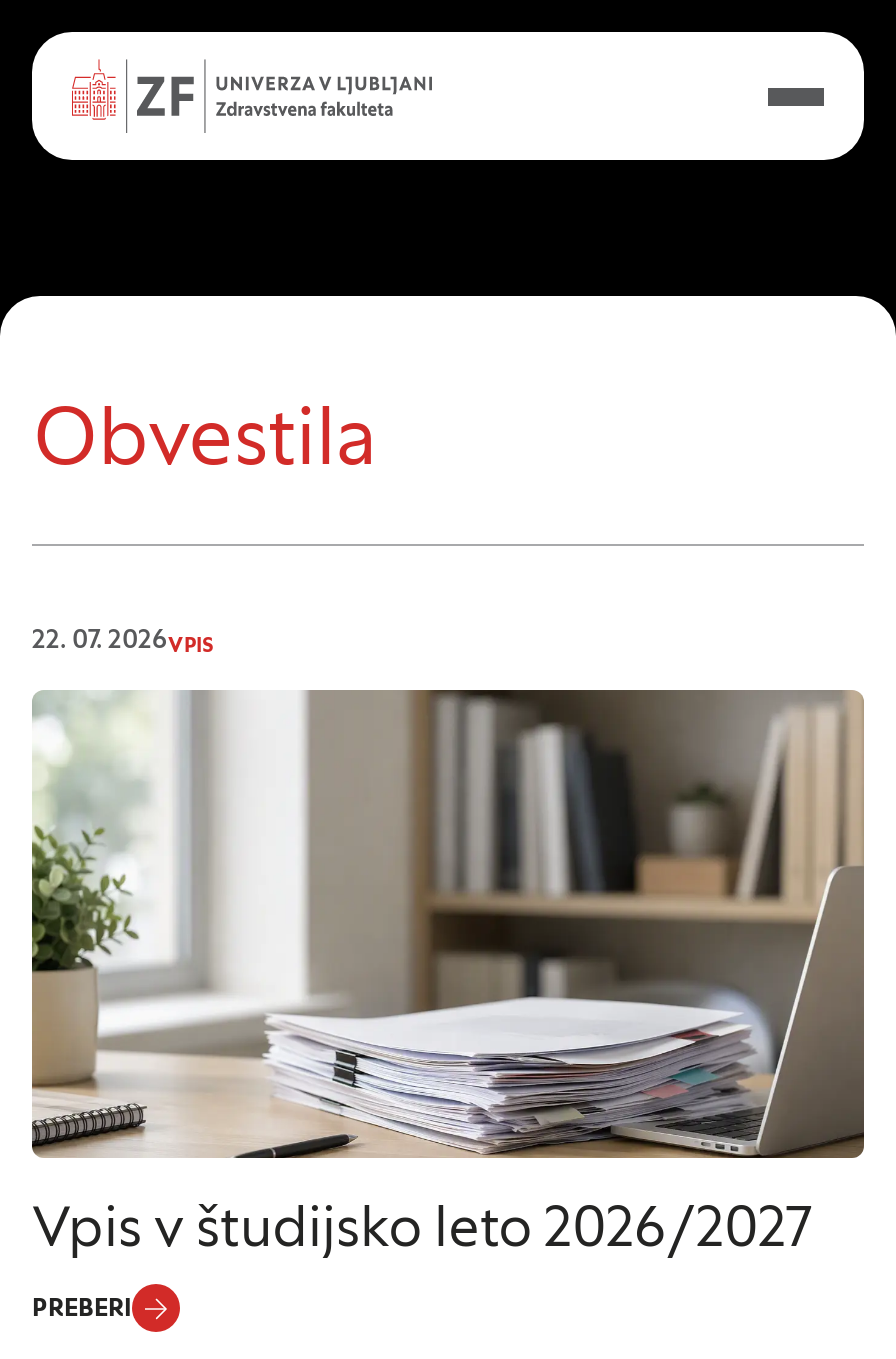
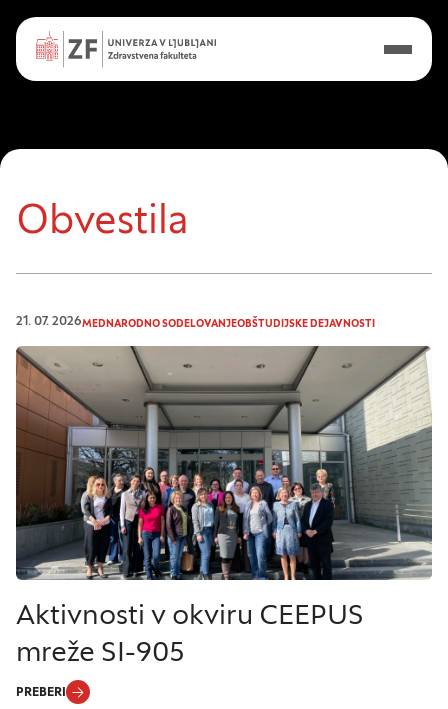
[32,622,214,658] 22. 07. 2026VPIS -> [16,312,375,330] 21. 07. 2026MEDNARODNO SODELOVANJEOBŠTUDIJSKE DEJAVNOSTI
[30,690,864,1262] [image] | Vpis v študijsko leto 2026/2027 -> [15,345,431,669] [image] | Aktivnosti v okviru CEEPUS | mreže SI-905

